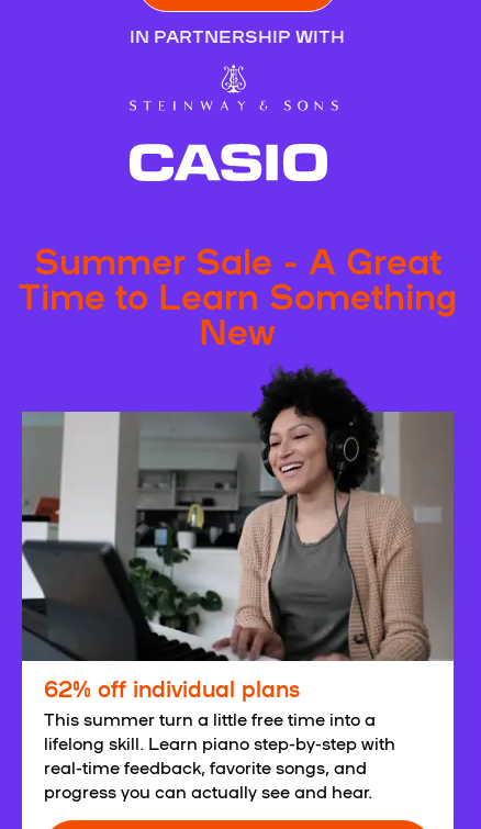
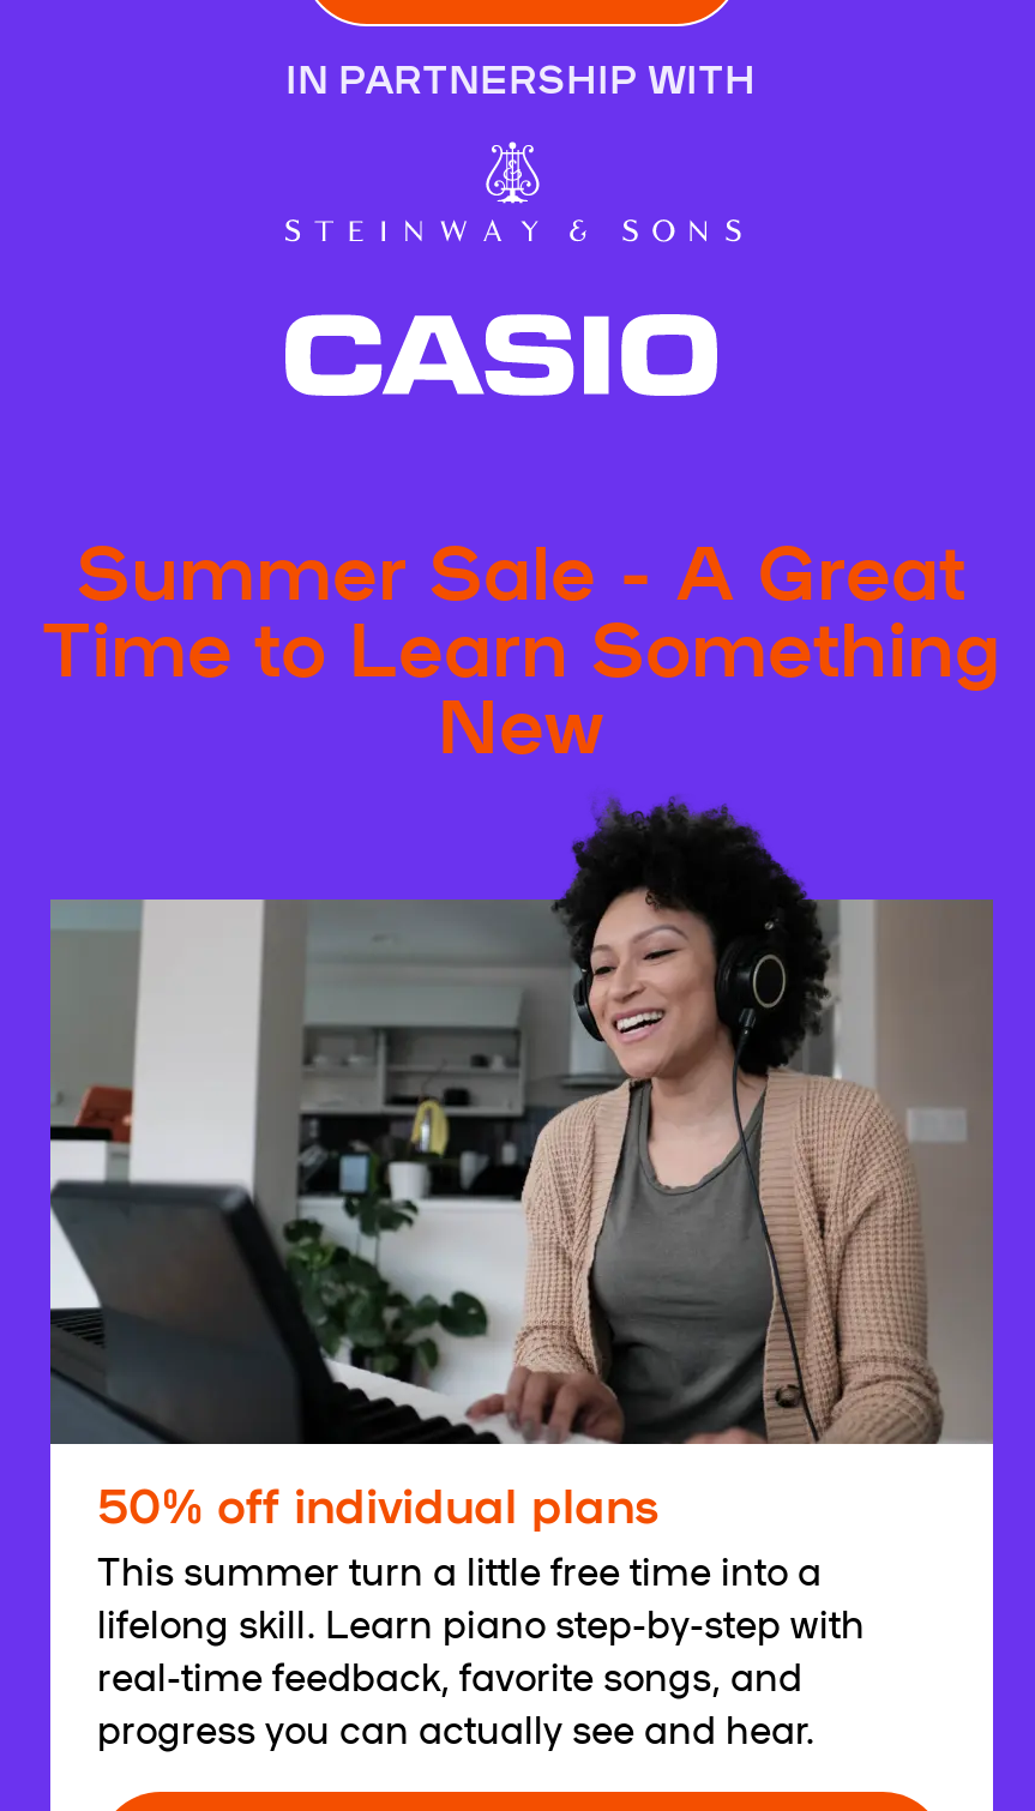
[43,671,299,702] 62% off individual plans -> [97,1467,658,1534] 50% off individual plans

